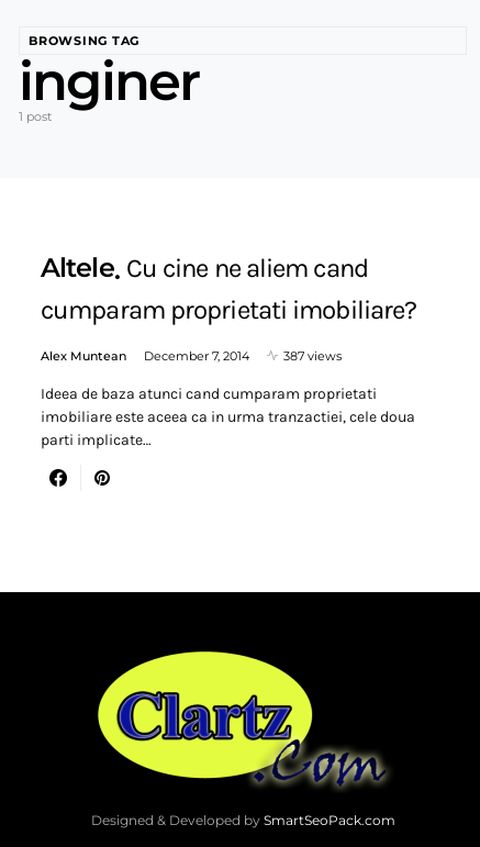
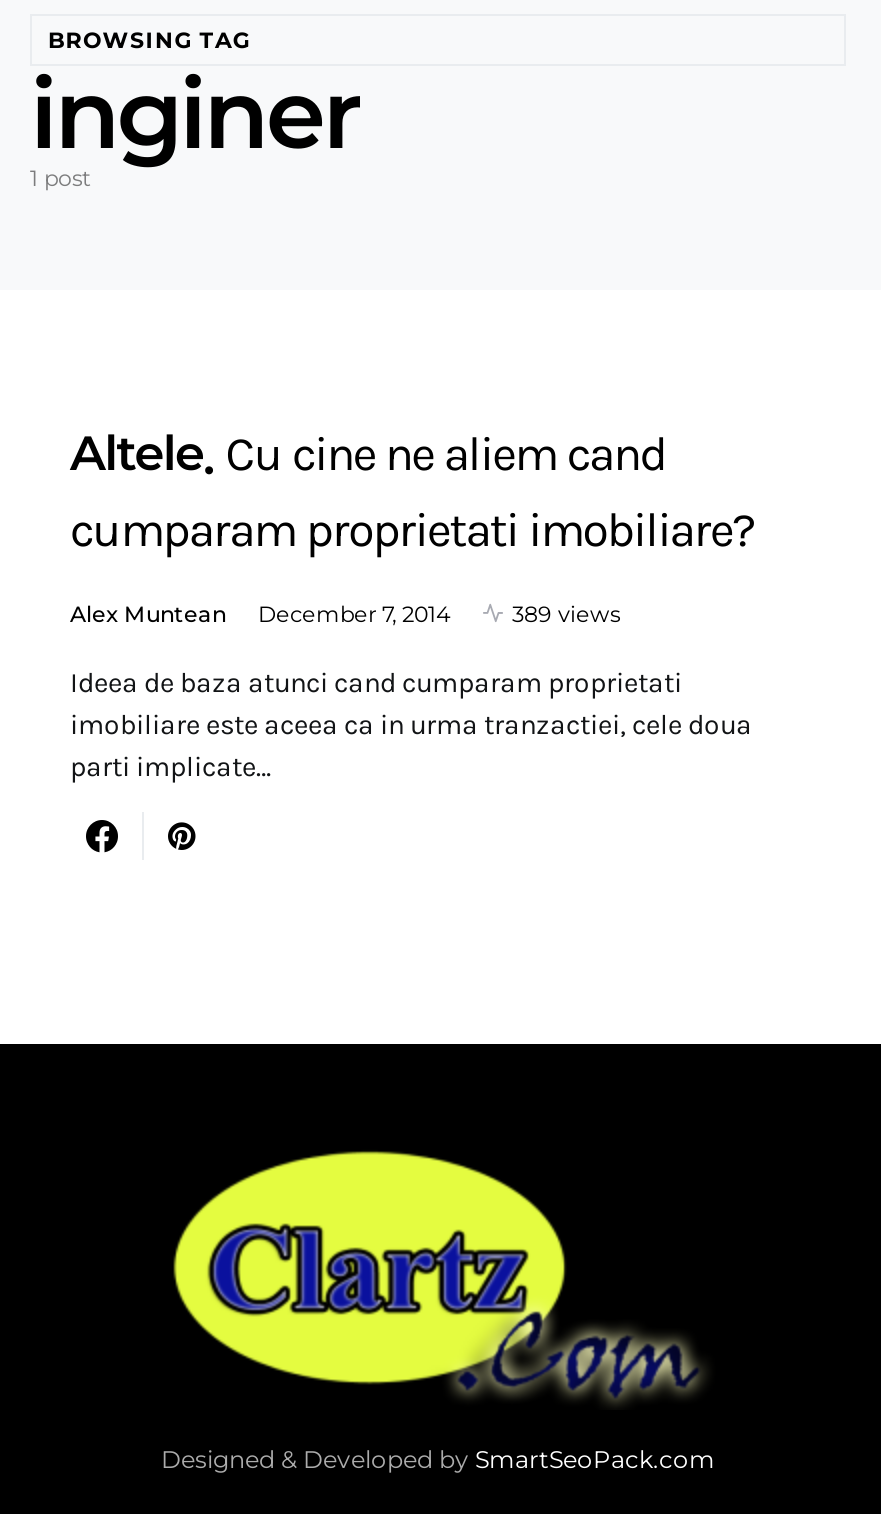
[283,348,342,363] 387 views -> [512,599,620,627] 389 views

